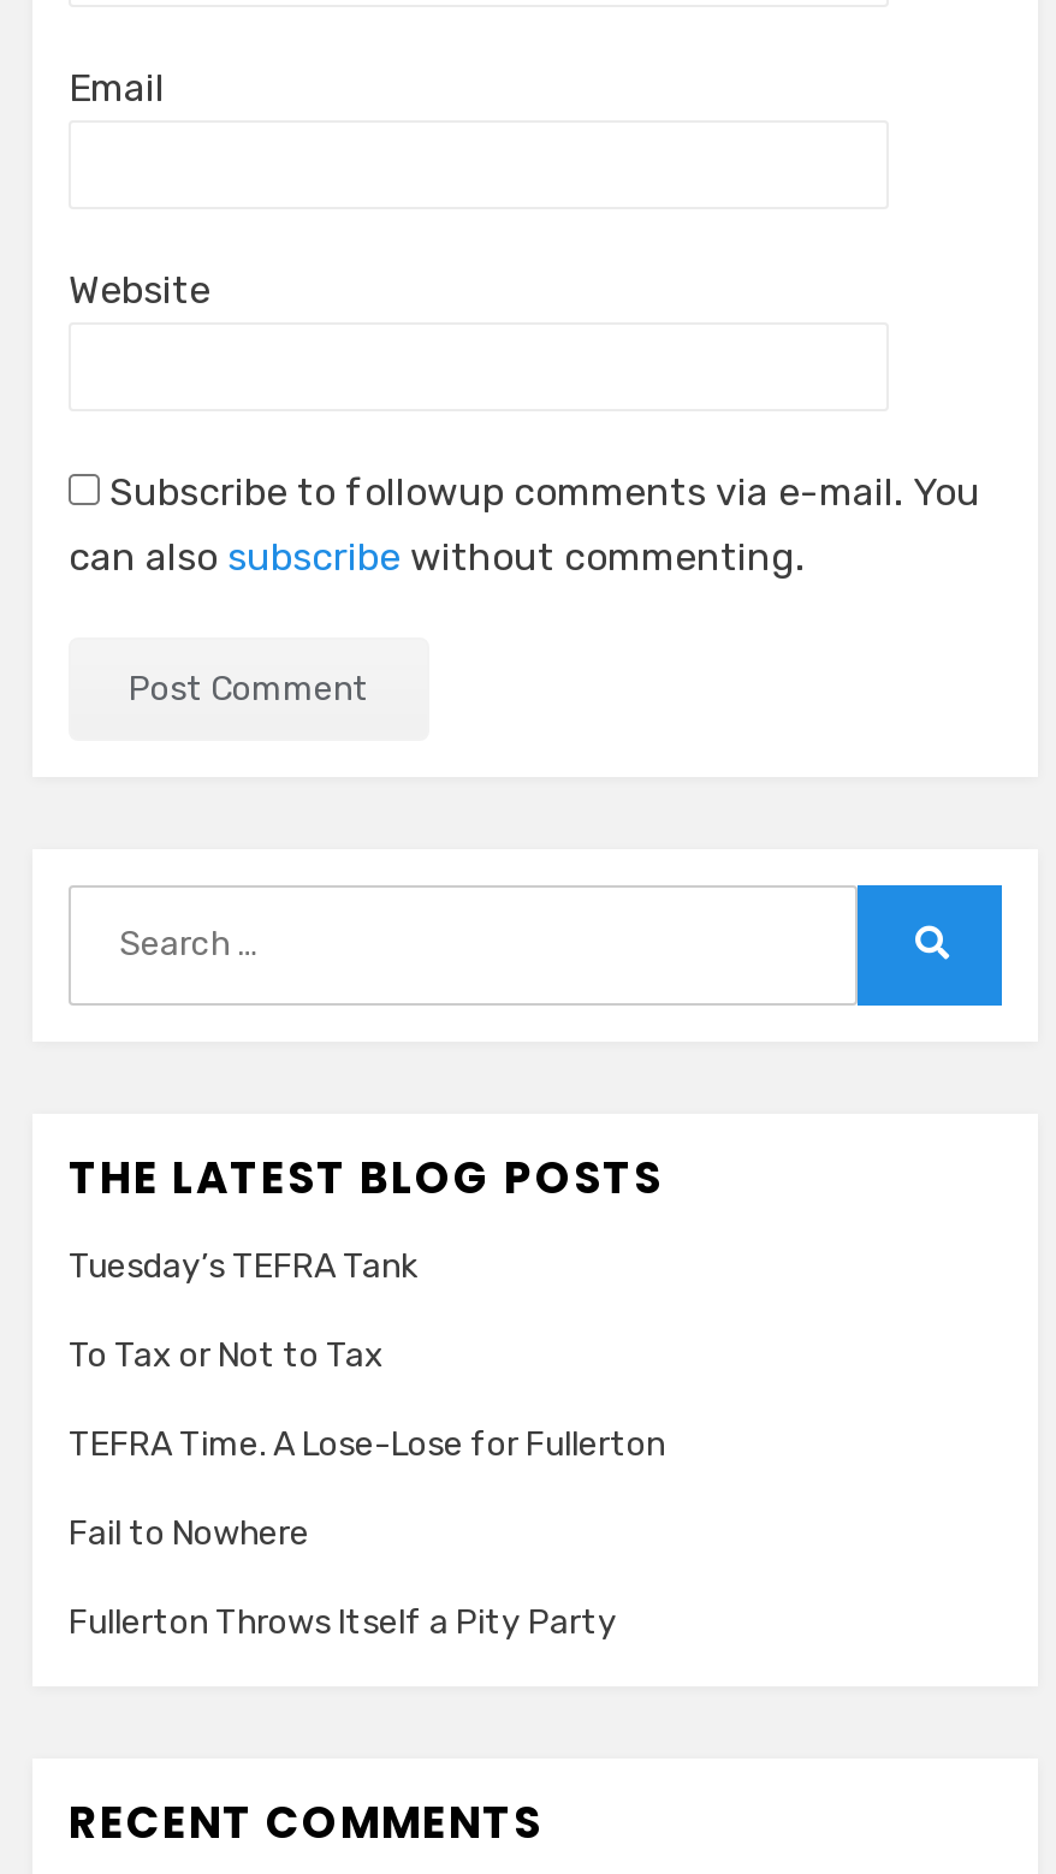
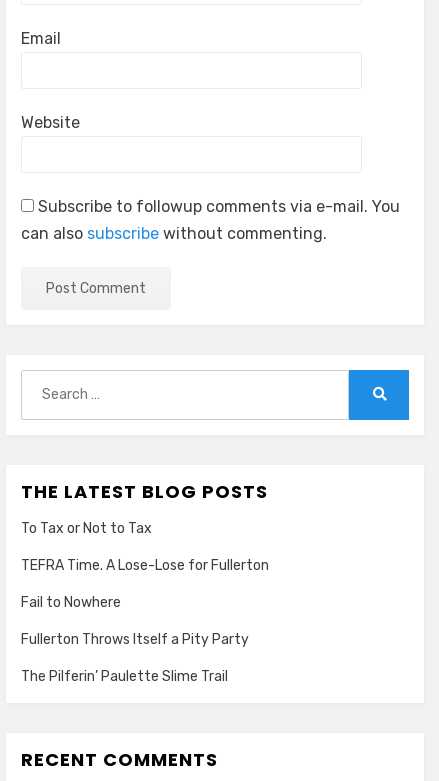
[69,1246,417,1287] Tuesday’s TEFRA Tank -> none
moved [69,1335,665,1643] -> [21,520,269,648]: To Tax or Not to Tax | TEFRA Time. A Lose-Lose for Fullerton | Fail to Nowhere | Fullerton Throws Itself a Pity Party
none -> [21,668,228,685] The Pilferin’ Paulette Slime Trail

